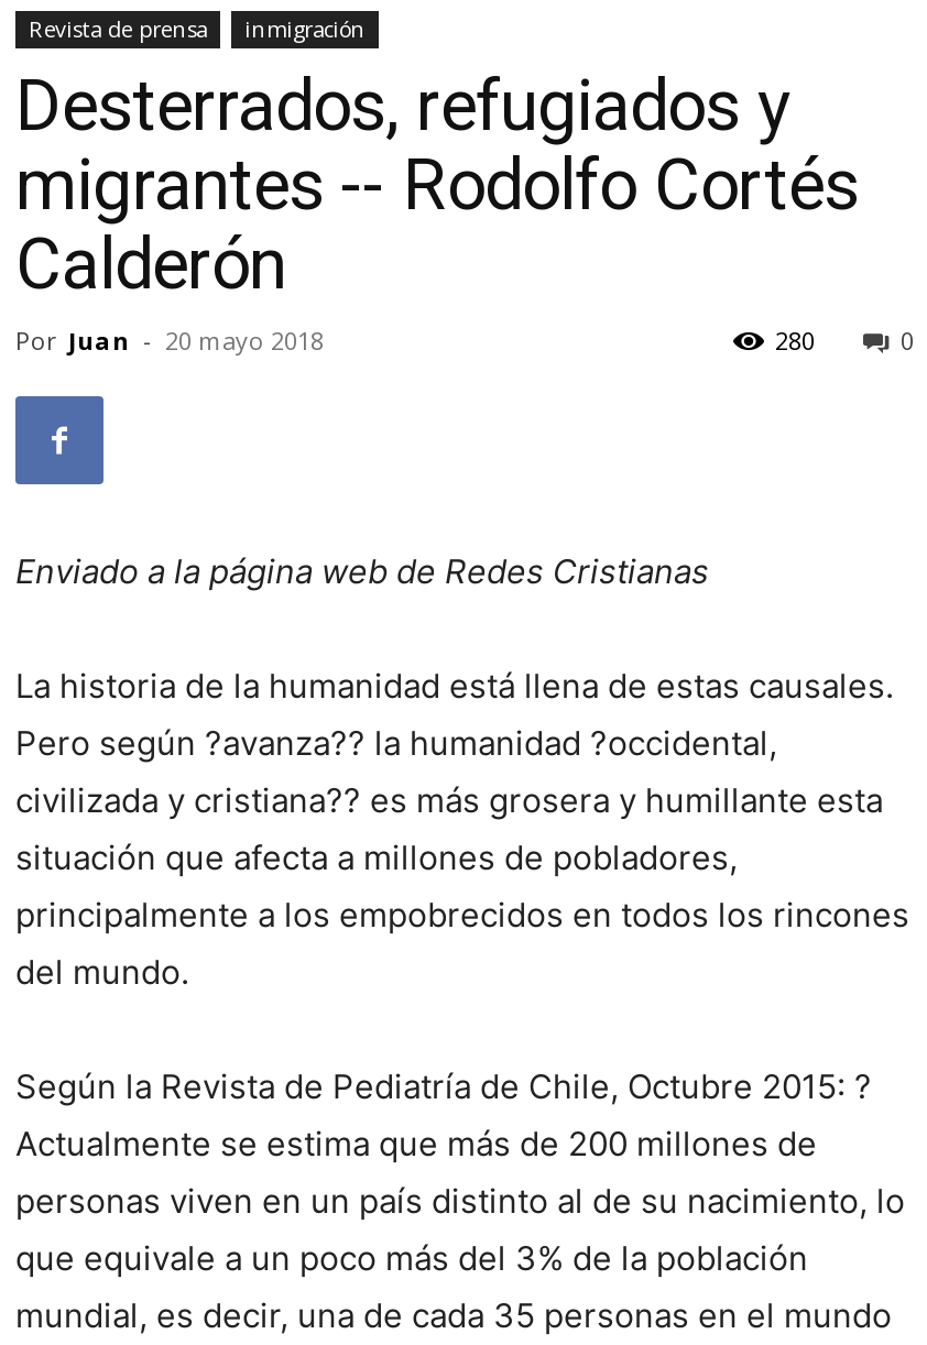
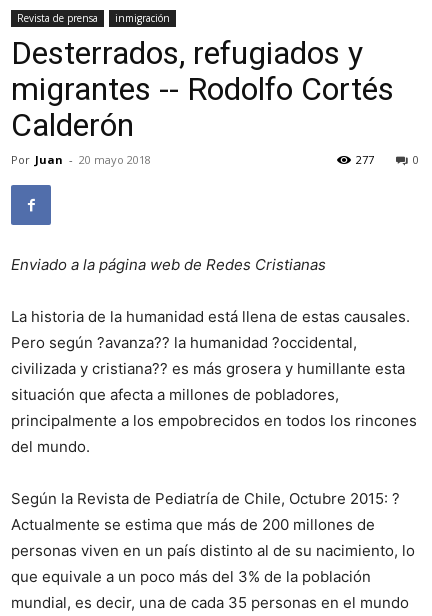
[775,325,815,358] 280 -> [356,152,374,167] 277

